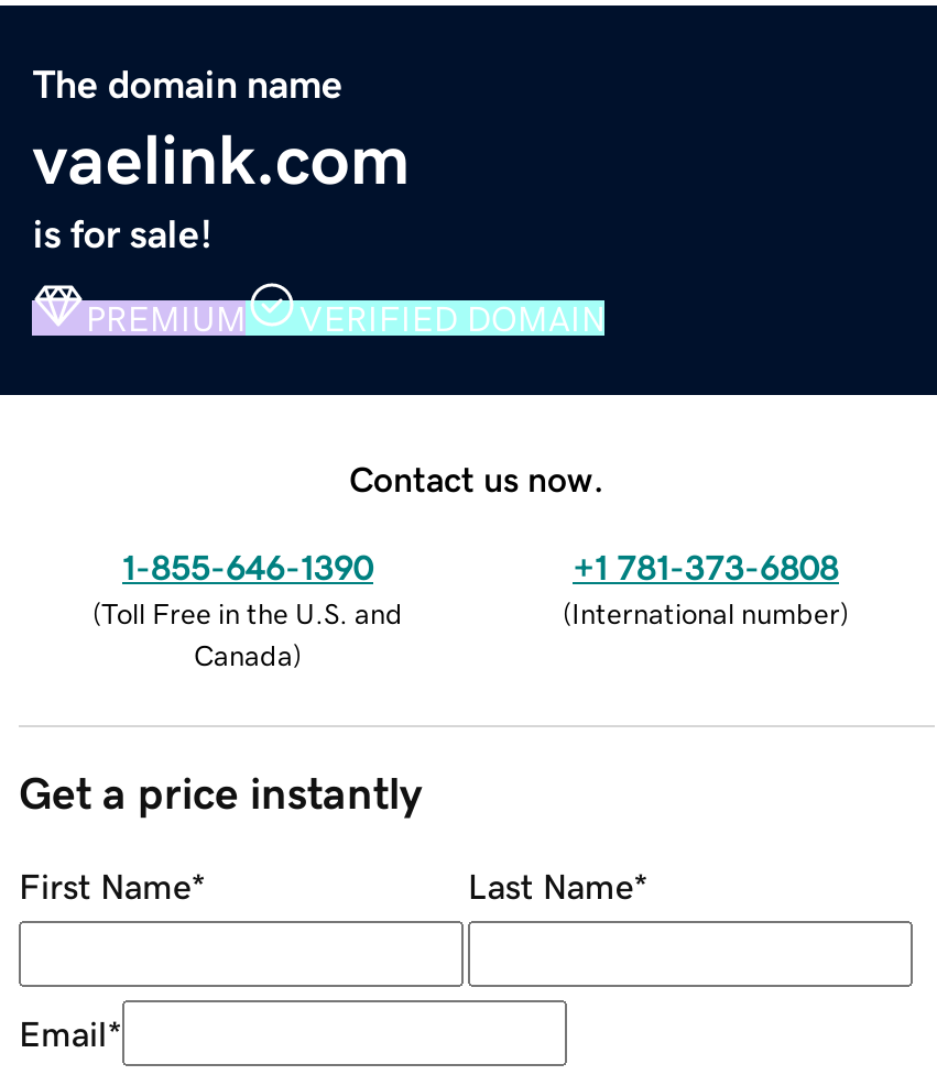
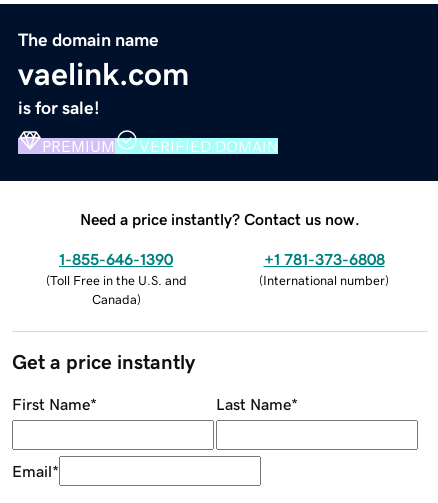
[349,460,604,495] Contact us now. -> [80,211,360,227] Need a price instantly? Contact us now.

